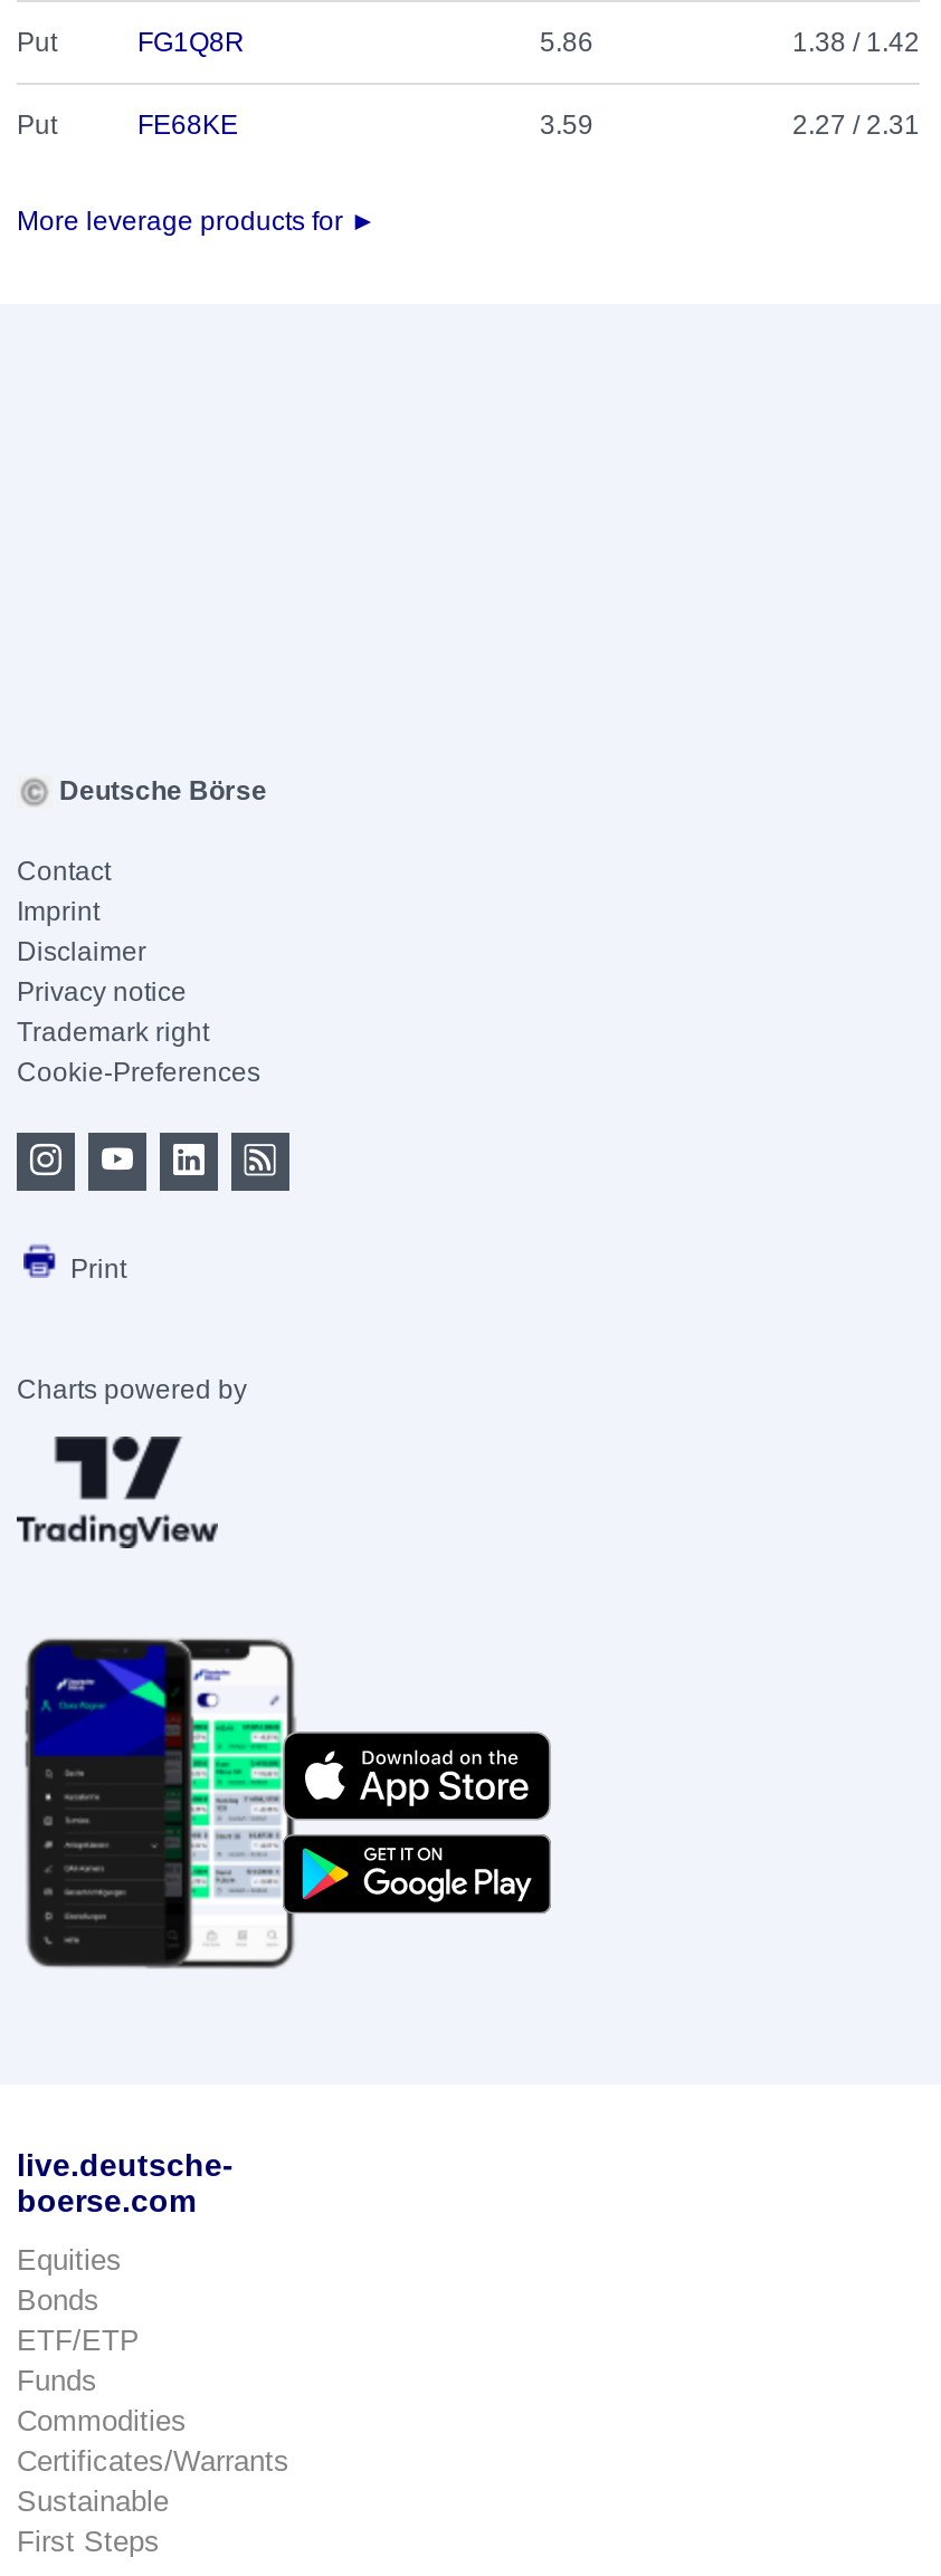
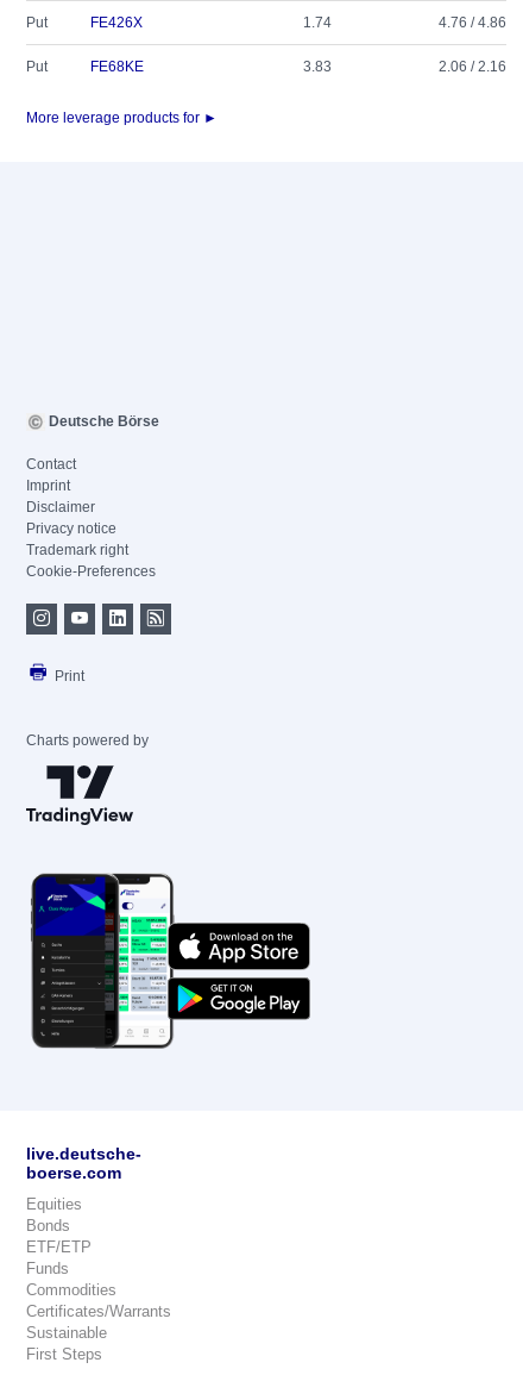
[137,27,920,58] FG1Q8R | 5.86 | 1.38 / 1.42 -> [90,14,506,31] FE426X | 1.74 | 4.76 / 4.86
[540,109,593,141] 3.59 -> [303,58,332,75] 3.83
[792,109,920,141] 2.27 / 2.31 -> [439,58,506,75] 2.06 / 2.16

